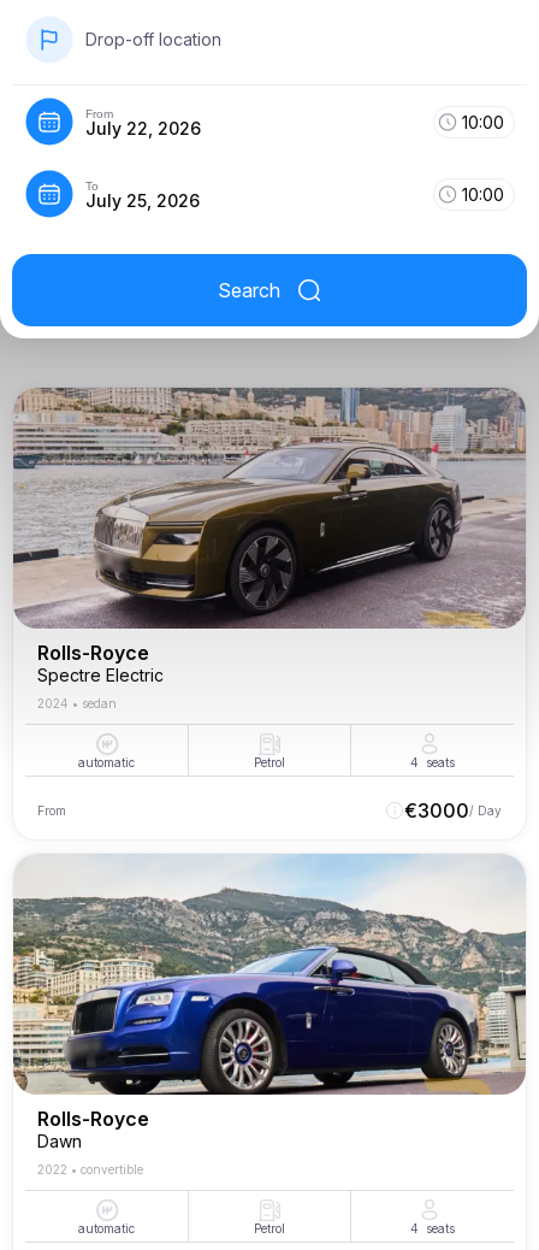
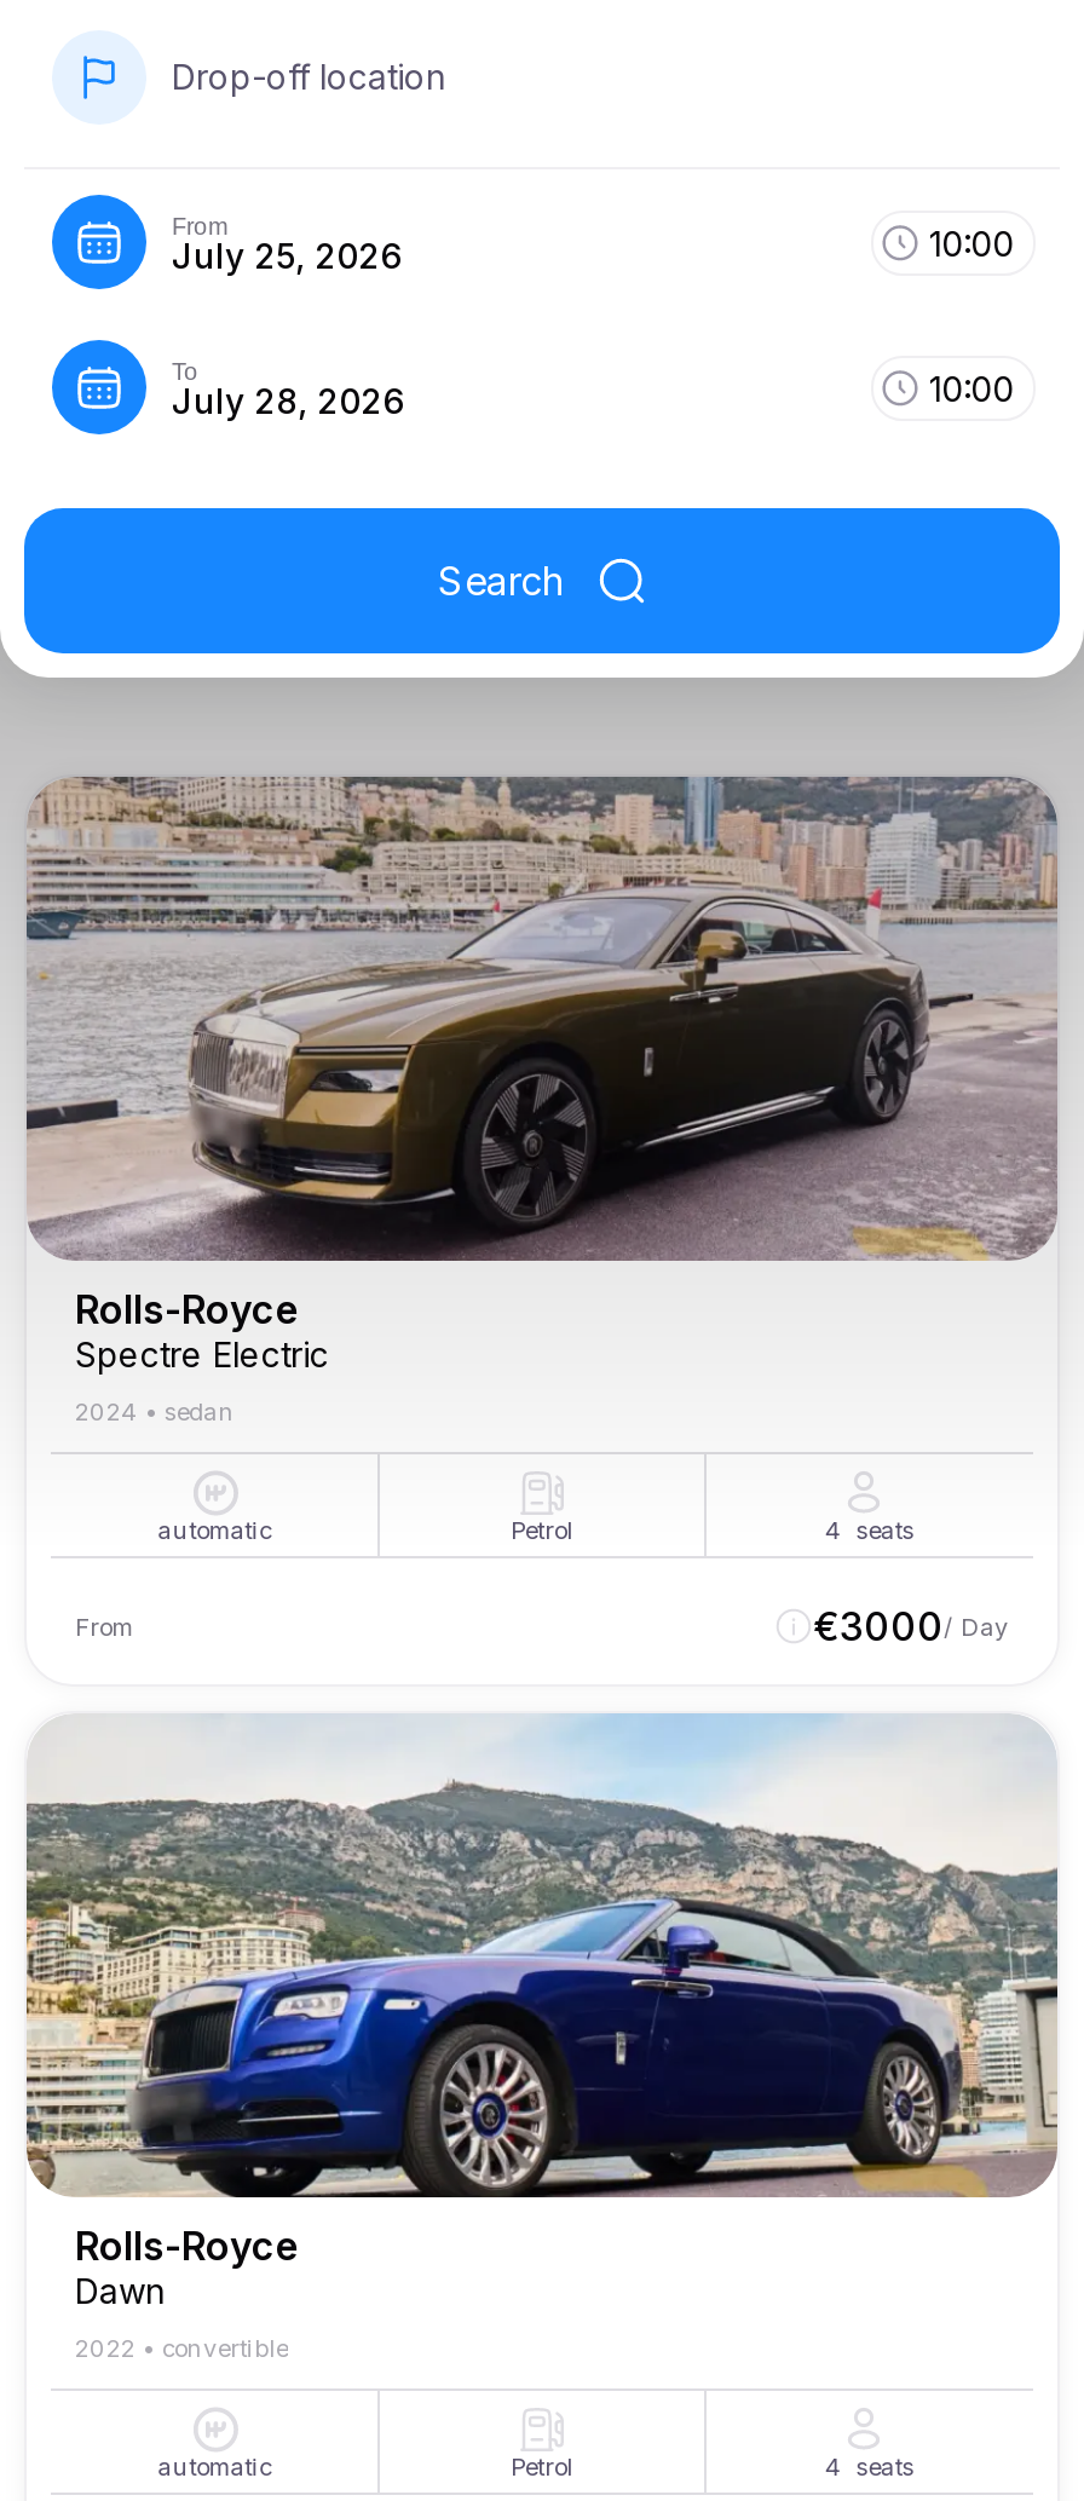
[85,117,201,138] July 22, 2026 -> [172,234,402,275] July 25, 2026
[85,190,200,210] July 25, 2026 -> [172,379,404,420] July 28, 2026

